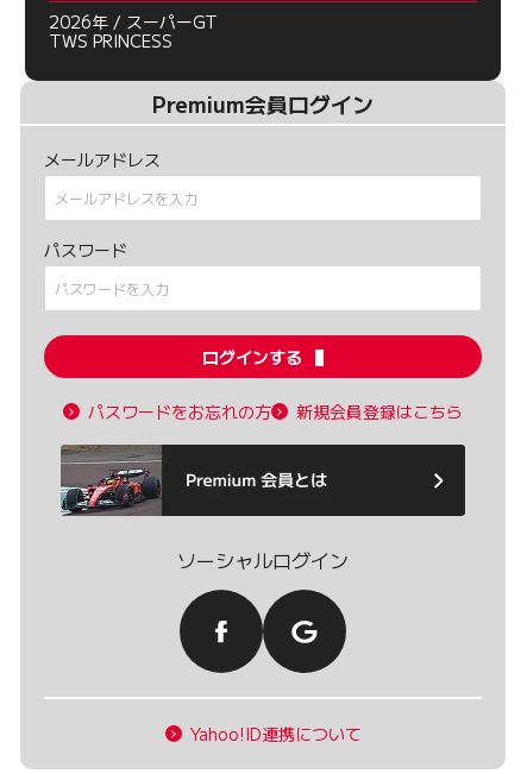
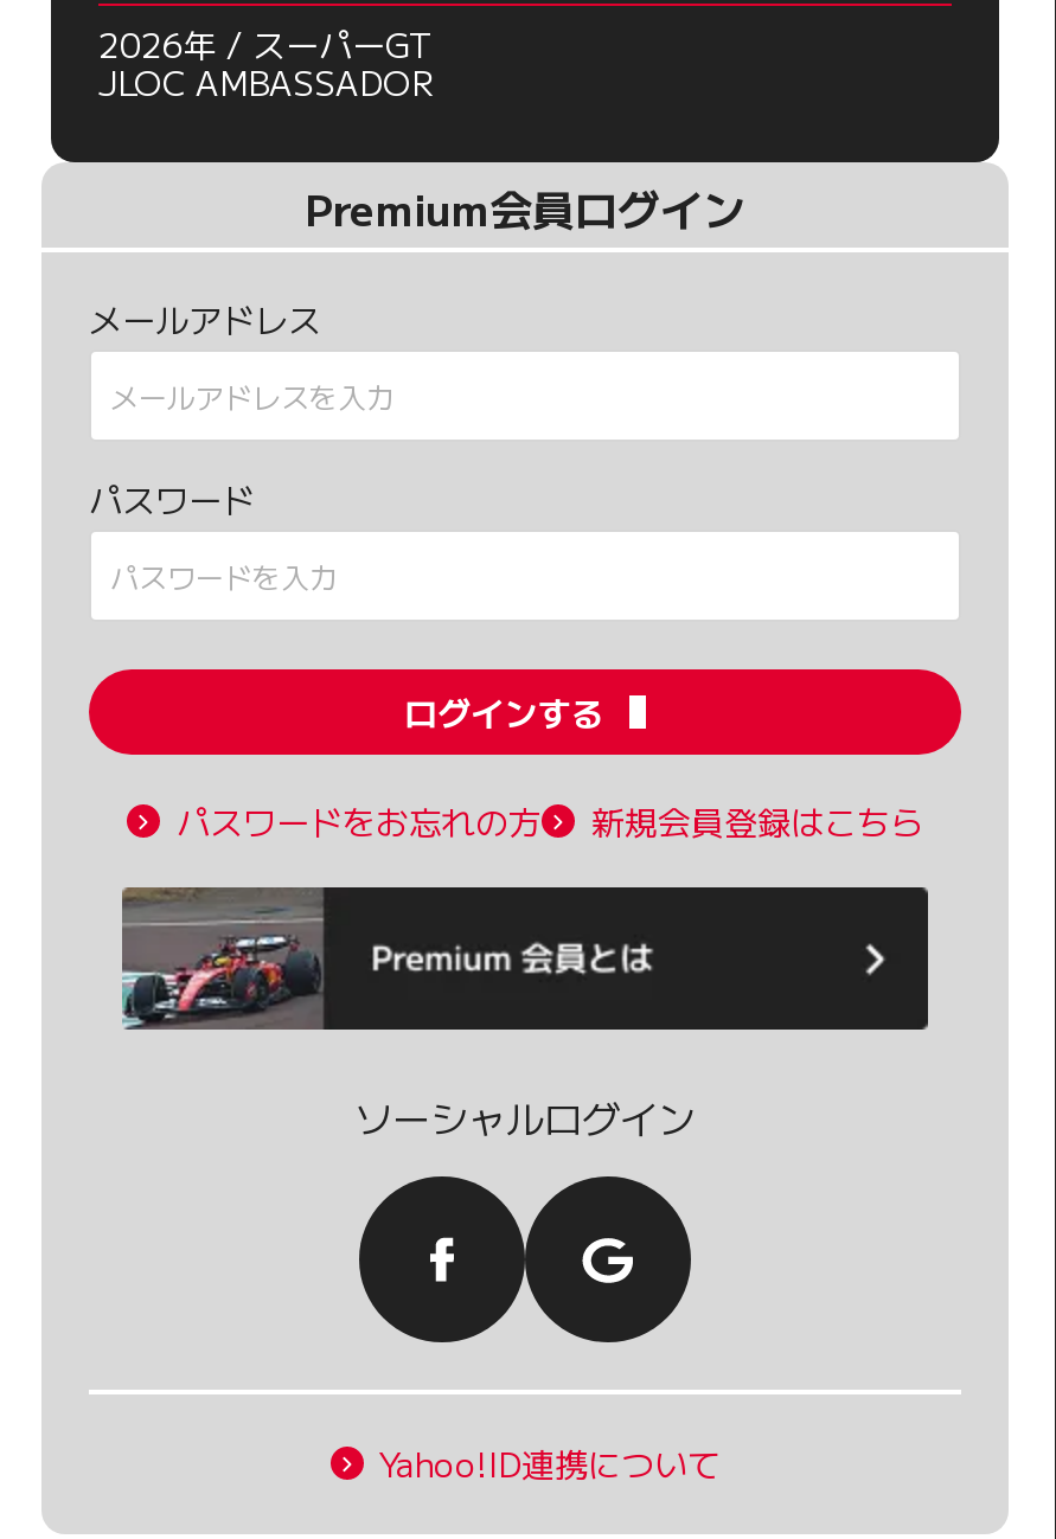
[49,29,172,53] TWS PRINCESS -> [98,57,433,105] JLOC AMBASSADOR

